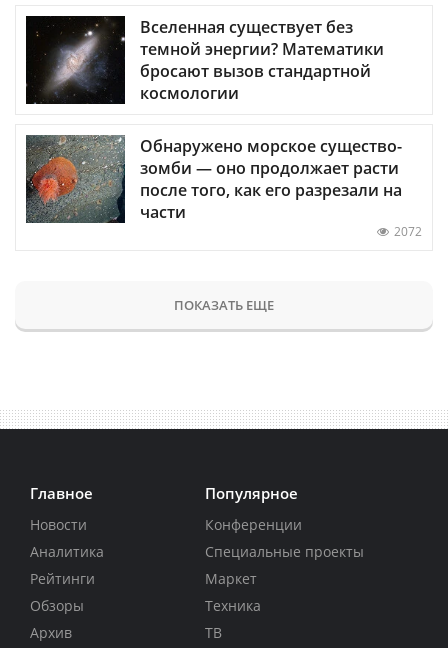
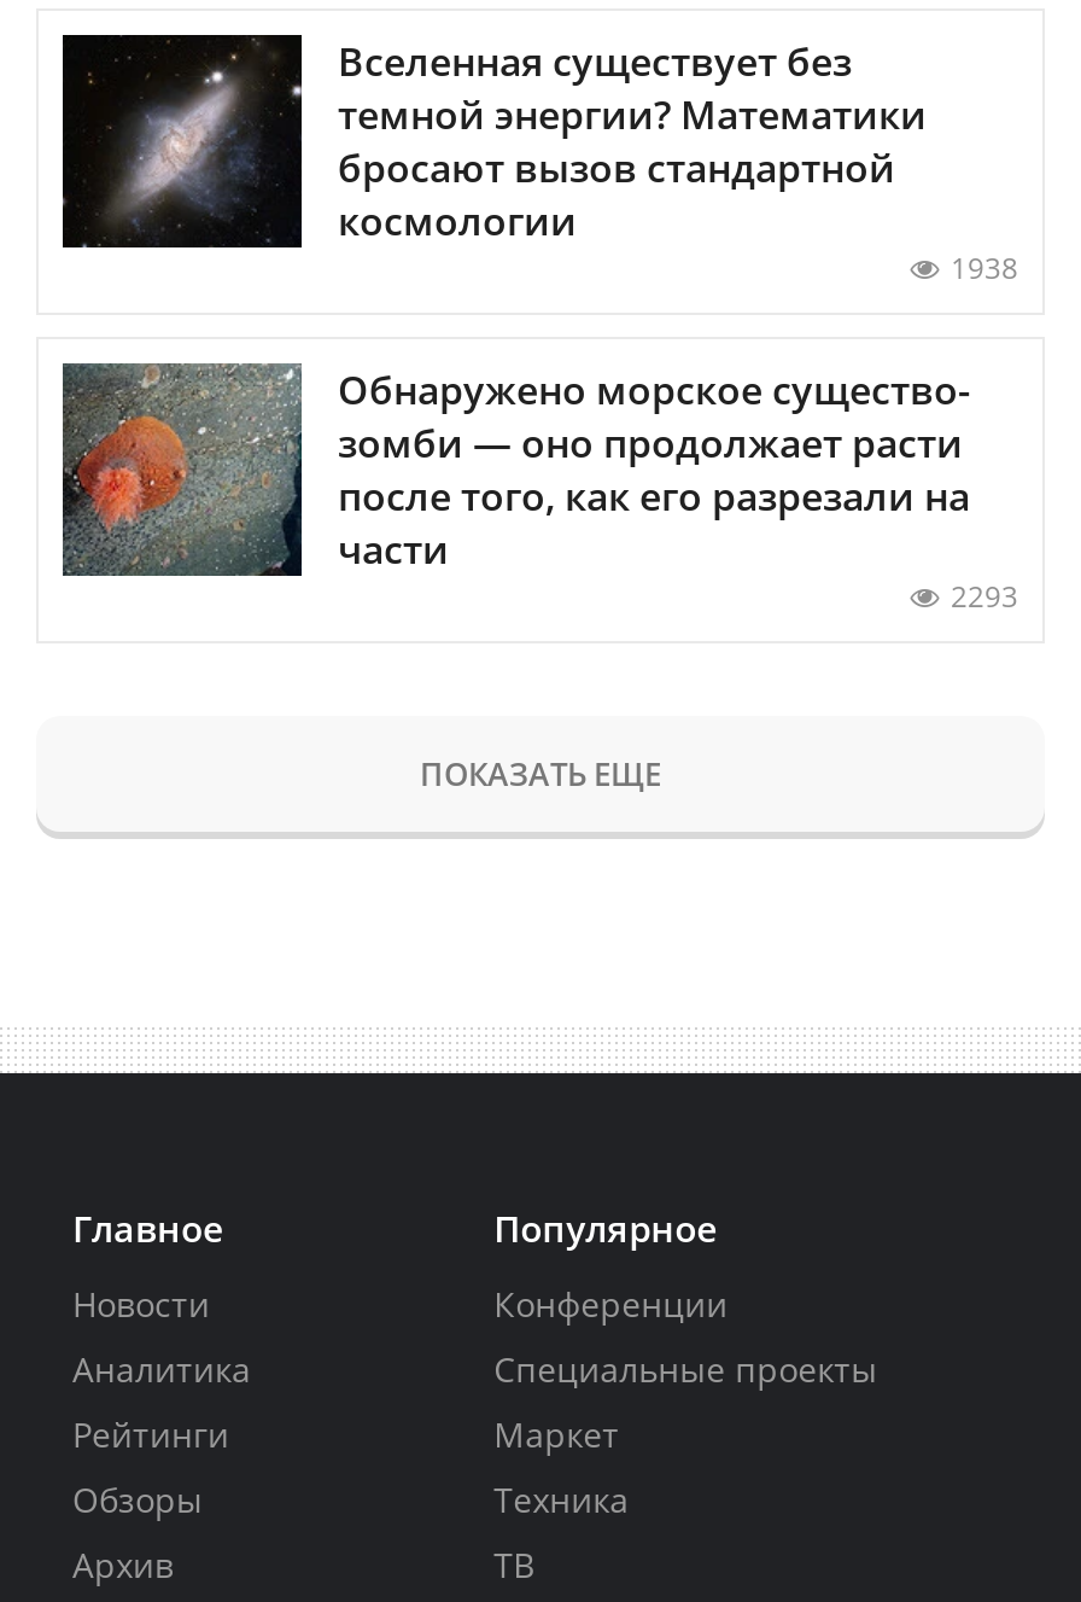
none -> [951,247,1018,288] 1938
[394,223,422,240] 2072 -> [951,576,1018,617] 2293

